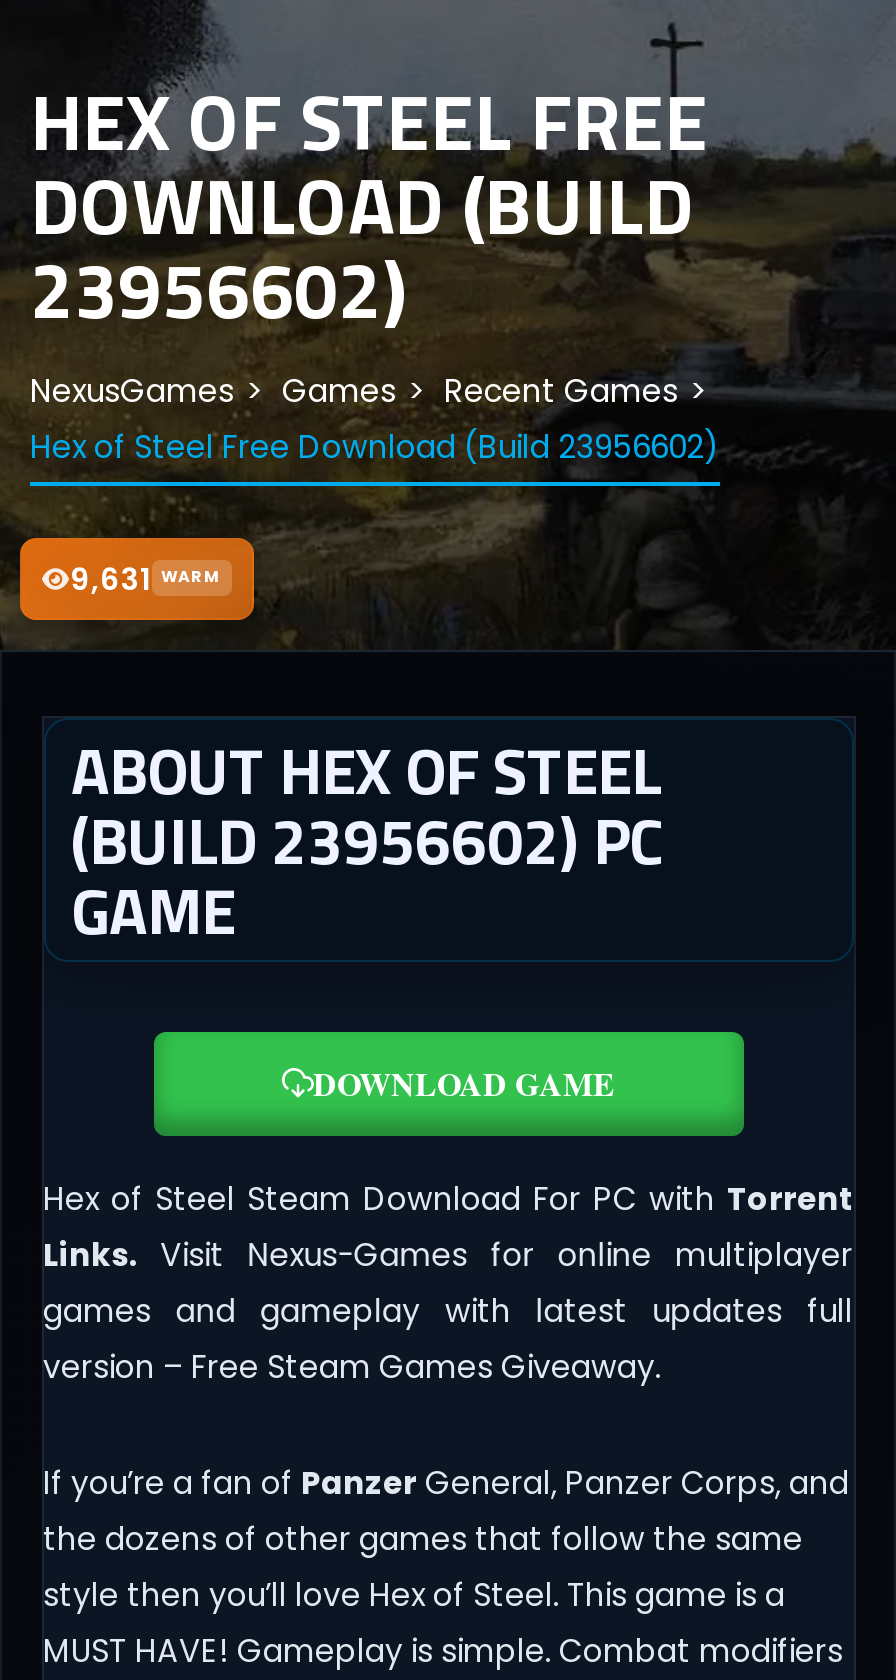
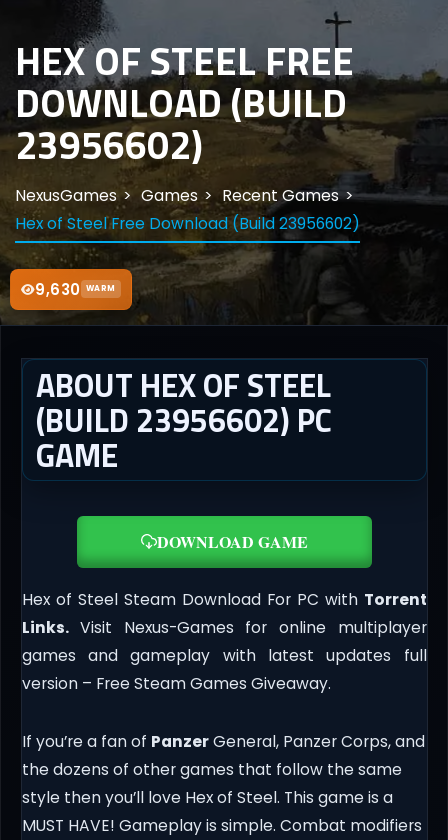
[70,558,221,600] 9,631 WARM -> [35,279,115,300] 9,630 WARM

